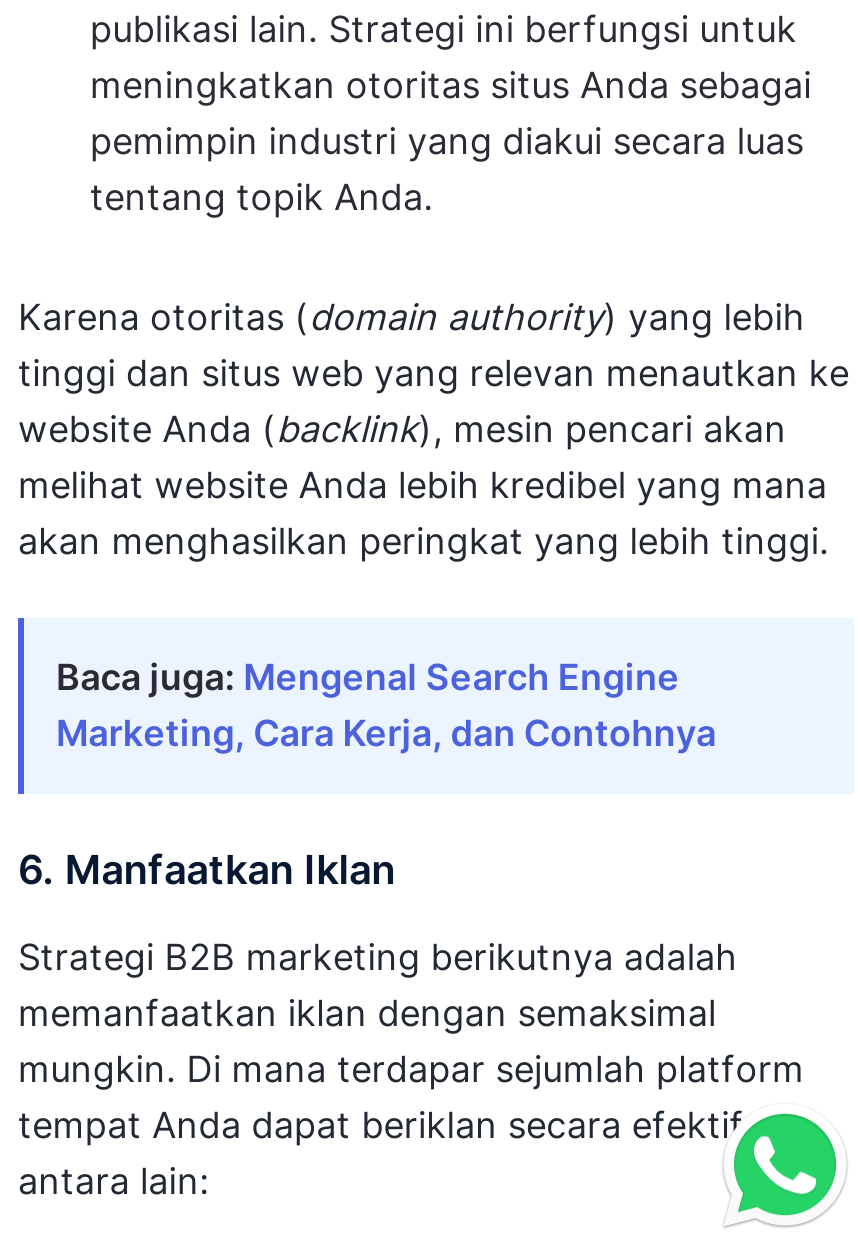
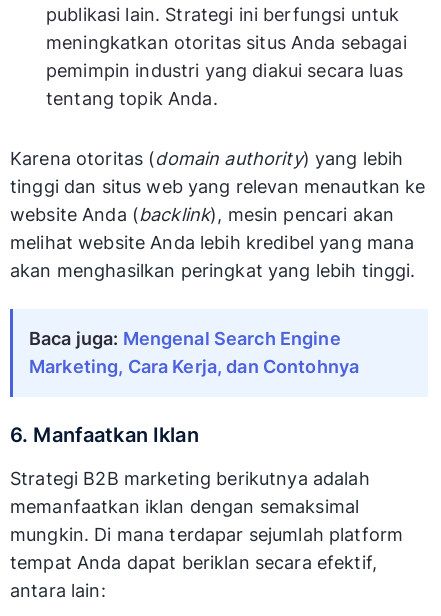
[724,1112,838,1228] [image] -> none

